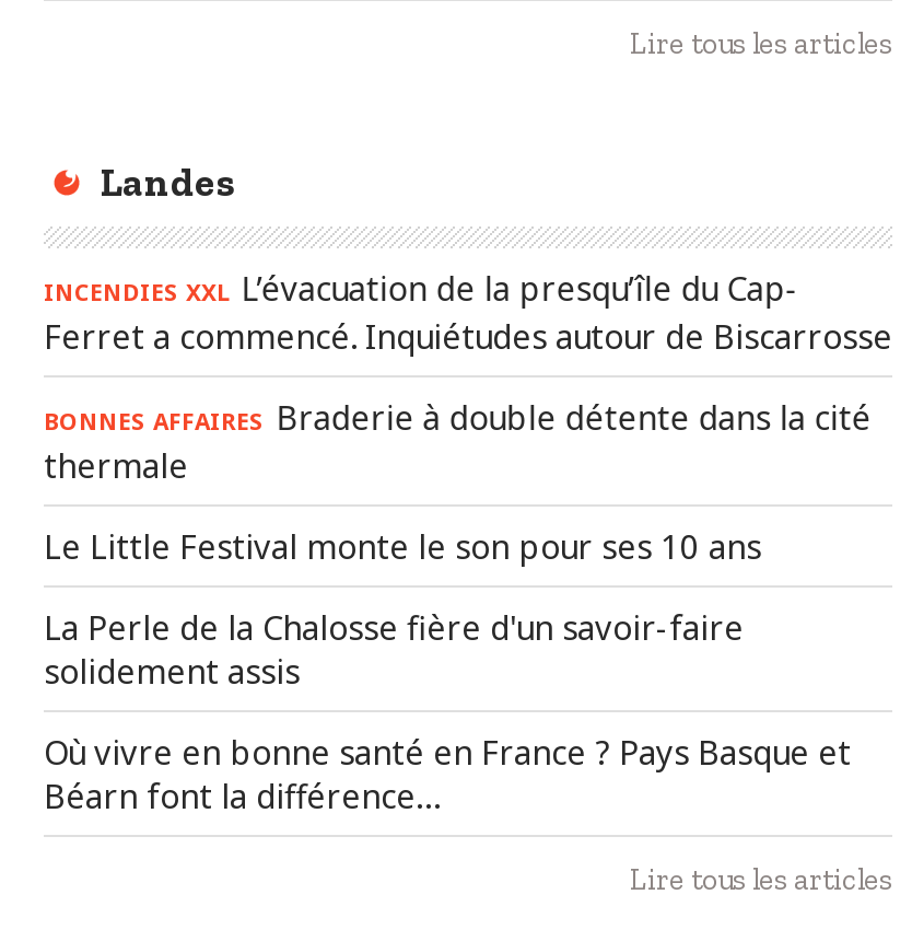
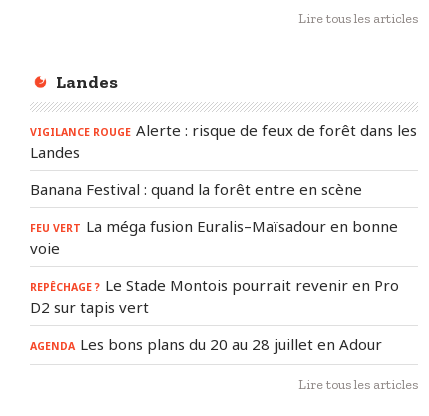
[44,265,892,357] INCENDIES XXL L’évacuation de la presqu’île du Cap- | Ferret a commencé. Inquiétudes autour de Biscarrosse -> [30,120,417,162] VIGILANCE ROUGE Alerte : risque de feux de forêt dans les | Landes
[44,395,871,486] BONNES AFFAIRES Braderie à double détente dans la cité | thermale -> [30,179,362,199] Banana Festival : quand la forêt entre en scène
[44,524,761,567] Le Little Festival monte le son pour ses 10 ans -> [30,216,398,258] FEU VERT La méga fusion Euralis–Maïsadour en bonne | voie
[44,605,744,692] La Perle de la Chalosse fière d'un savoir-faire | solidement assis -> [30,275,399,317] REPÊCHAGE ? Le Stade Montois pourrait revenir en Pro | D2 sur tapis vert
[44,729,851,817] Où vivre en bonne santé en France ? Pays Basque et | Béarn font la différence… -> [30,334,382,354] AGENDA Les bons plans du 20 au 28 juillet en Adour

